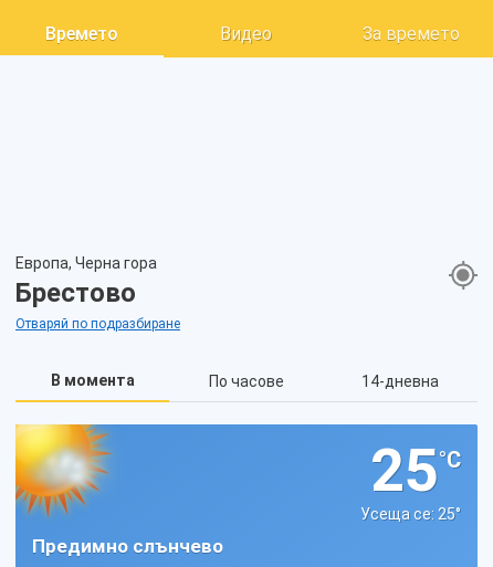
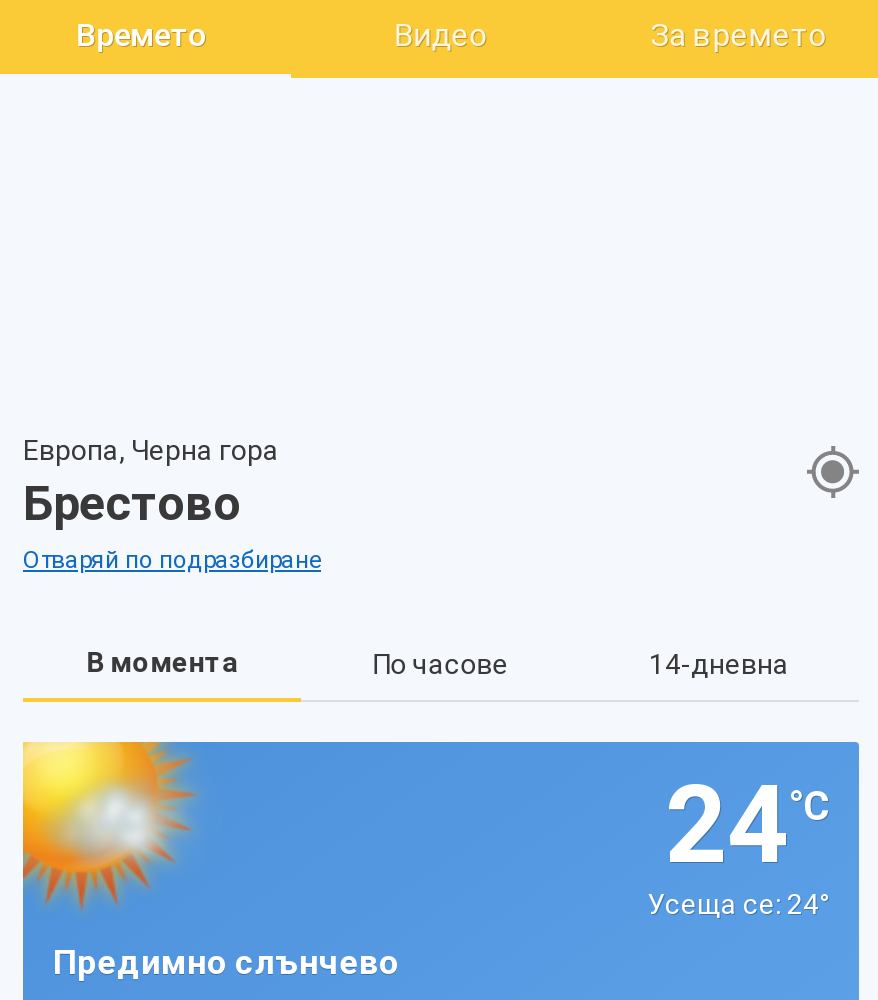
[370,435,461,505] 25°C -> [665,762,829,888] 24°C
[360,505,461,523] Усеща се: 25° -> [647,888,829,920] Усеща се: 24°

